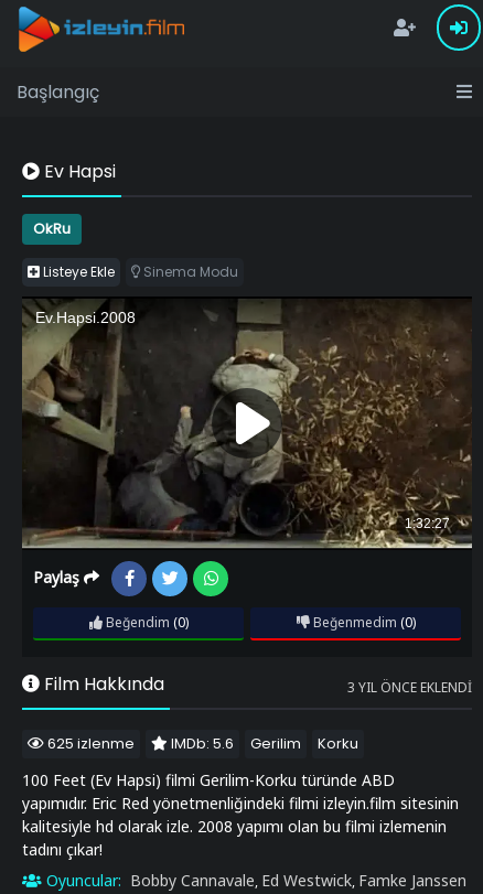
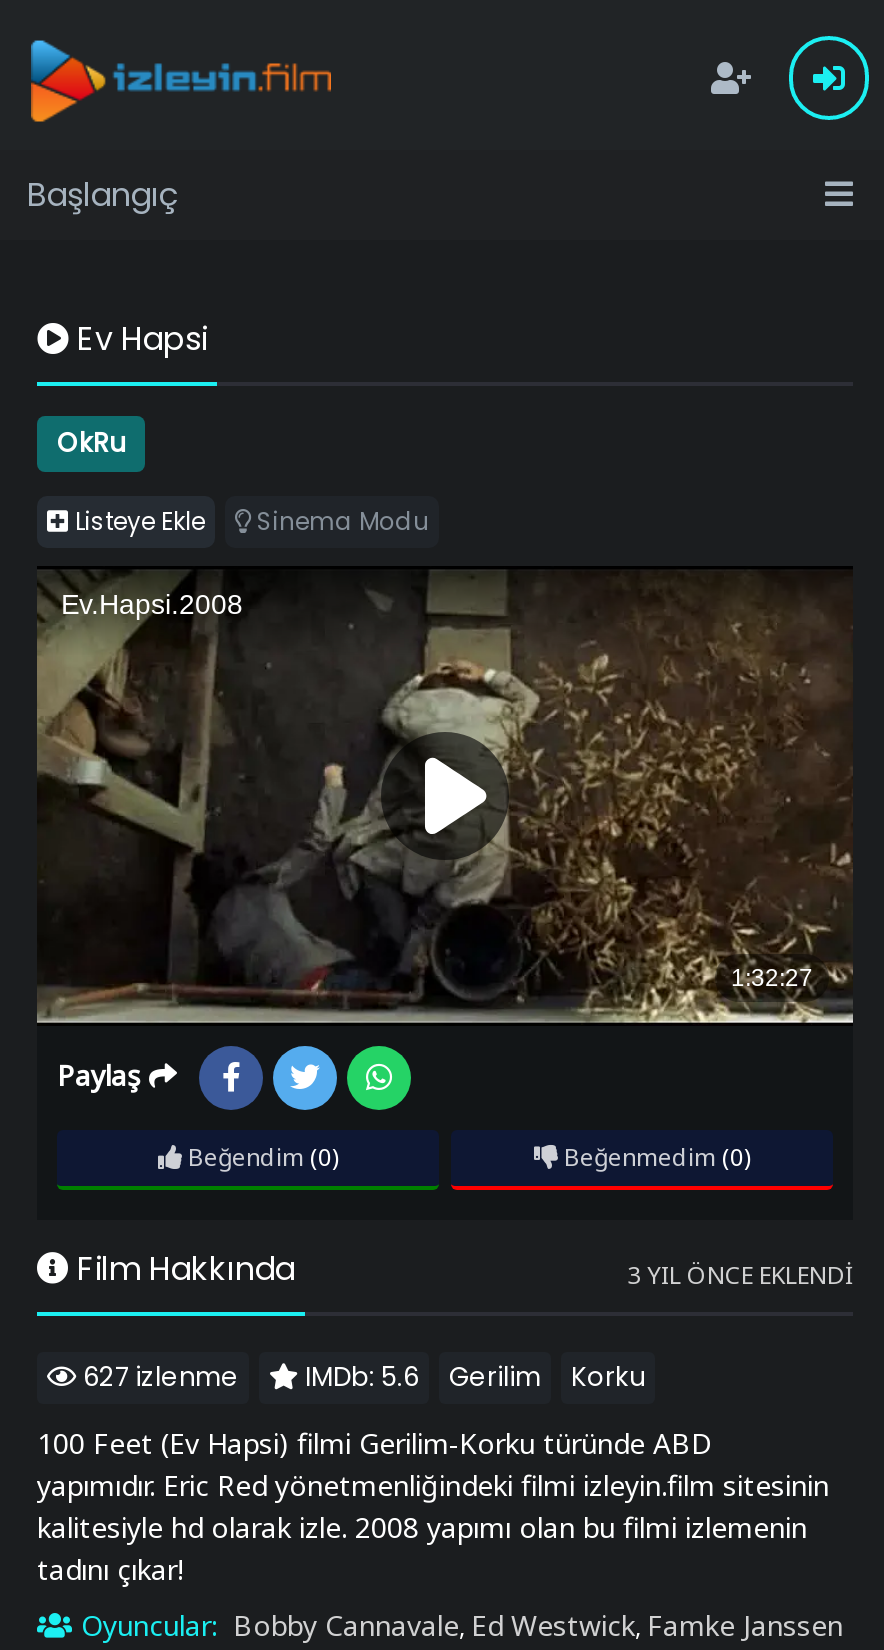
[44,733,358,753] 625 izlenme IMDb: 5.6 Gerilim Korku -> [77,1357,645,1395] 627 izlenme IMDb: 5.6 Gerilim Korku

